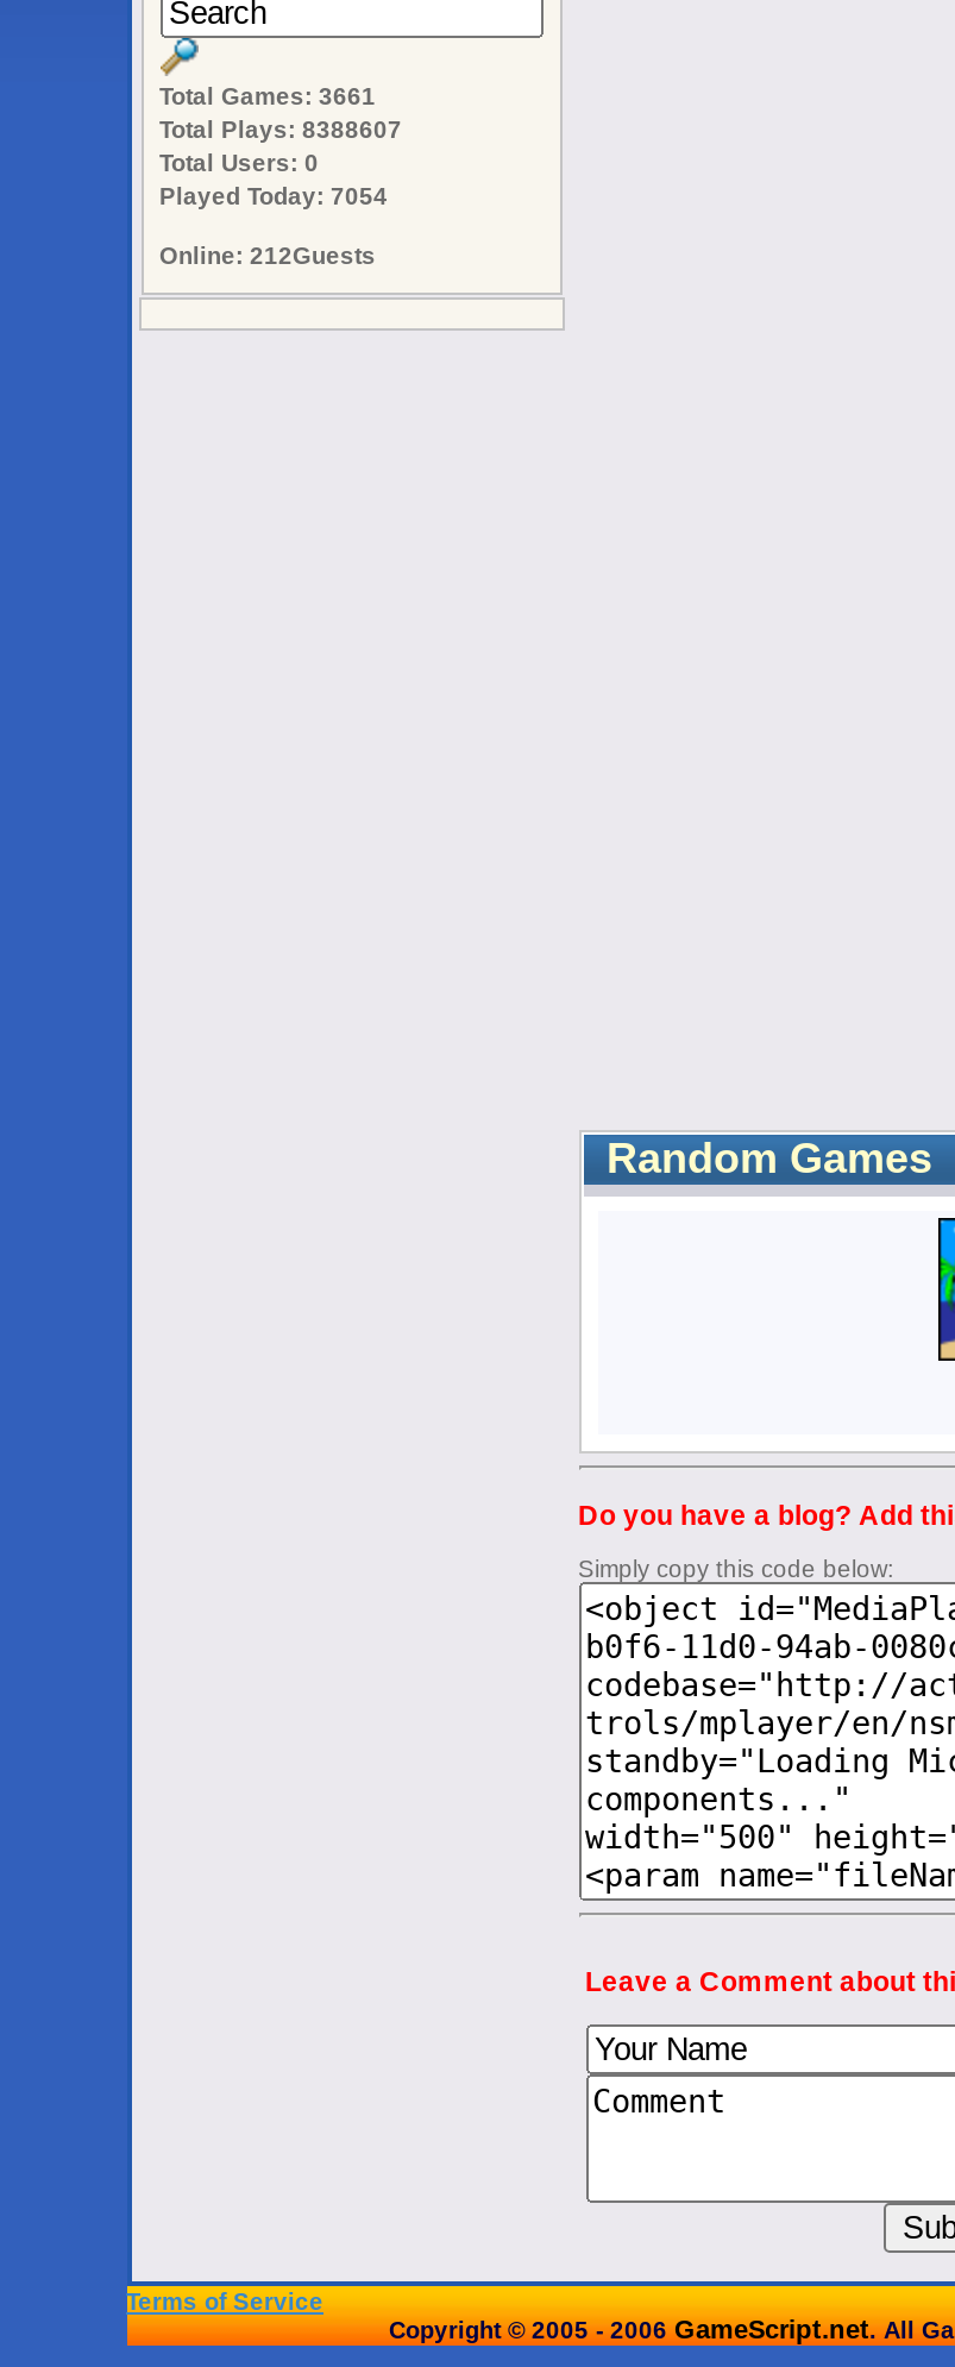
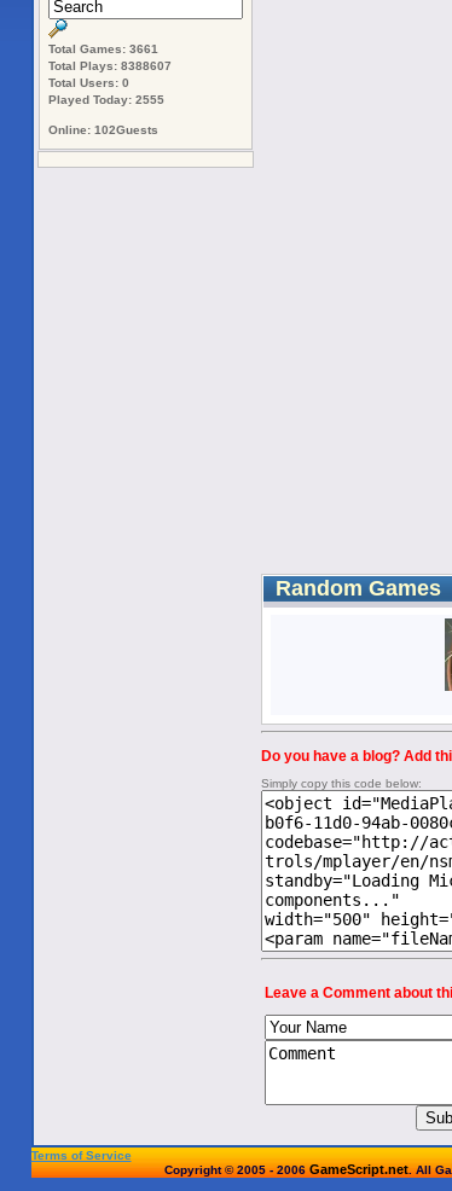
[159,183,388,209] Played Today: 7054 -> [48,93,164,106] Played Today: 2555
[159,243,376,269] Online: 212Guests -> [48,123,158,136] Online: 102Guests

